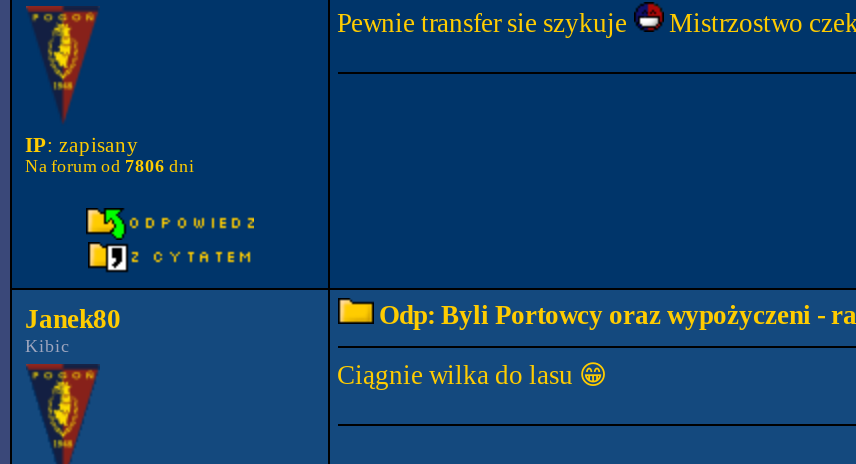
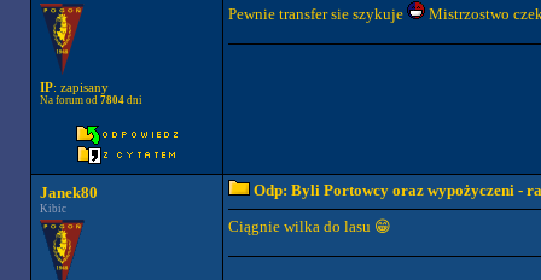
[25,156,195,176] Na forum od 7806 dni -> [39,94,142,106] Na forum od 7804 dni

